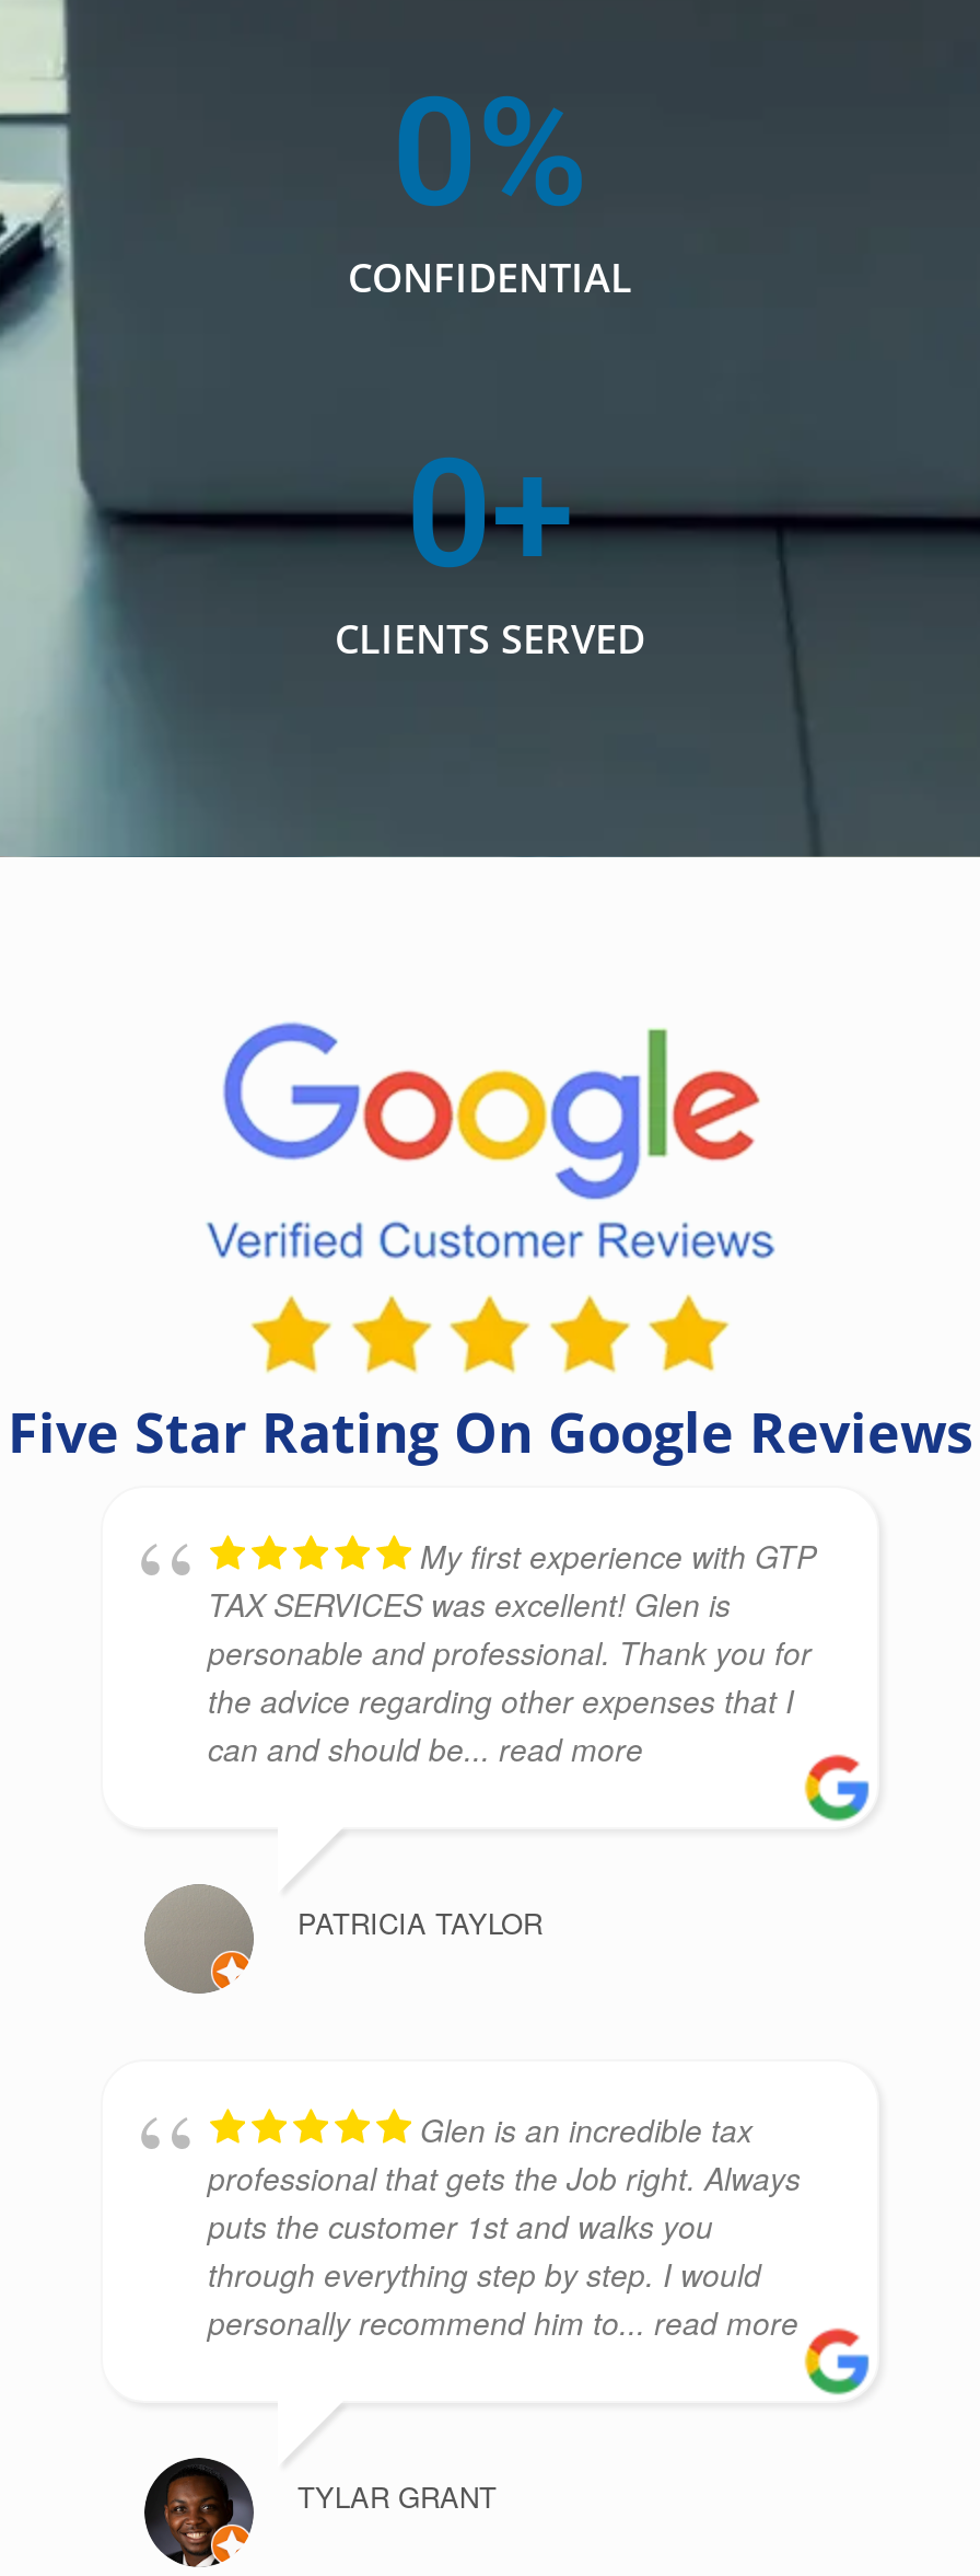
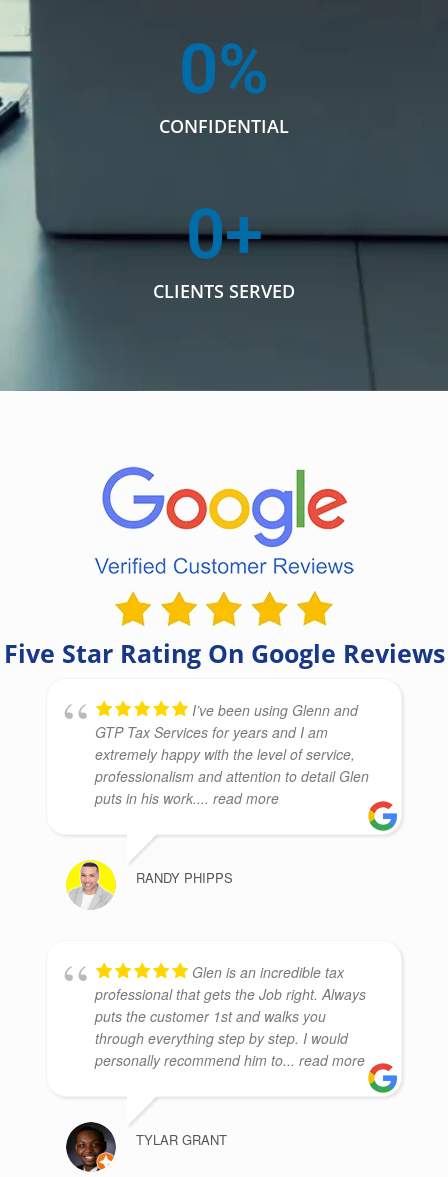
[208,1533,816,1770] My first experience with GTP | TAX SERVICES was excellent! Glen is | personable and professional. Thank you for | the advice regarding other expenses that I | can and should be... read more -> [95,700,369,808] I’ve been using Glenn and | GTP Tax Services for years and I am | extremely happy with the level of service, | professionalism and attention to detail Glen | puts in his work.... read more
[144,1883,542,1995] [image] | PATRICIA TAYLOR -> [65,859,233,910] [image] | RANDY PHIPPS

